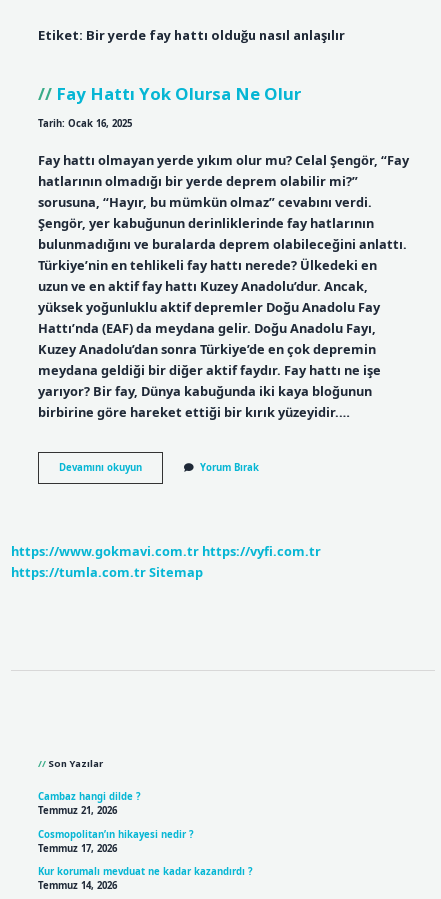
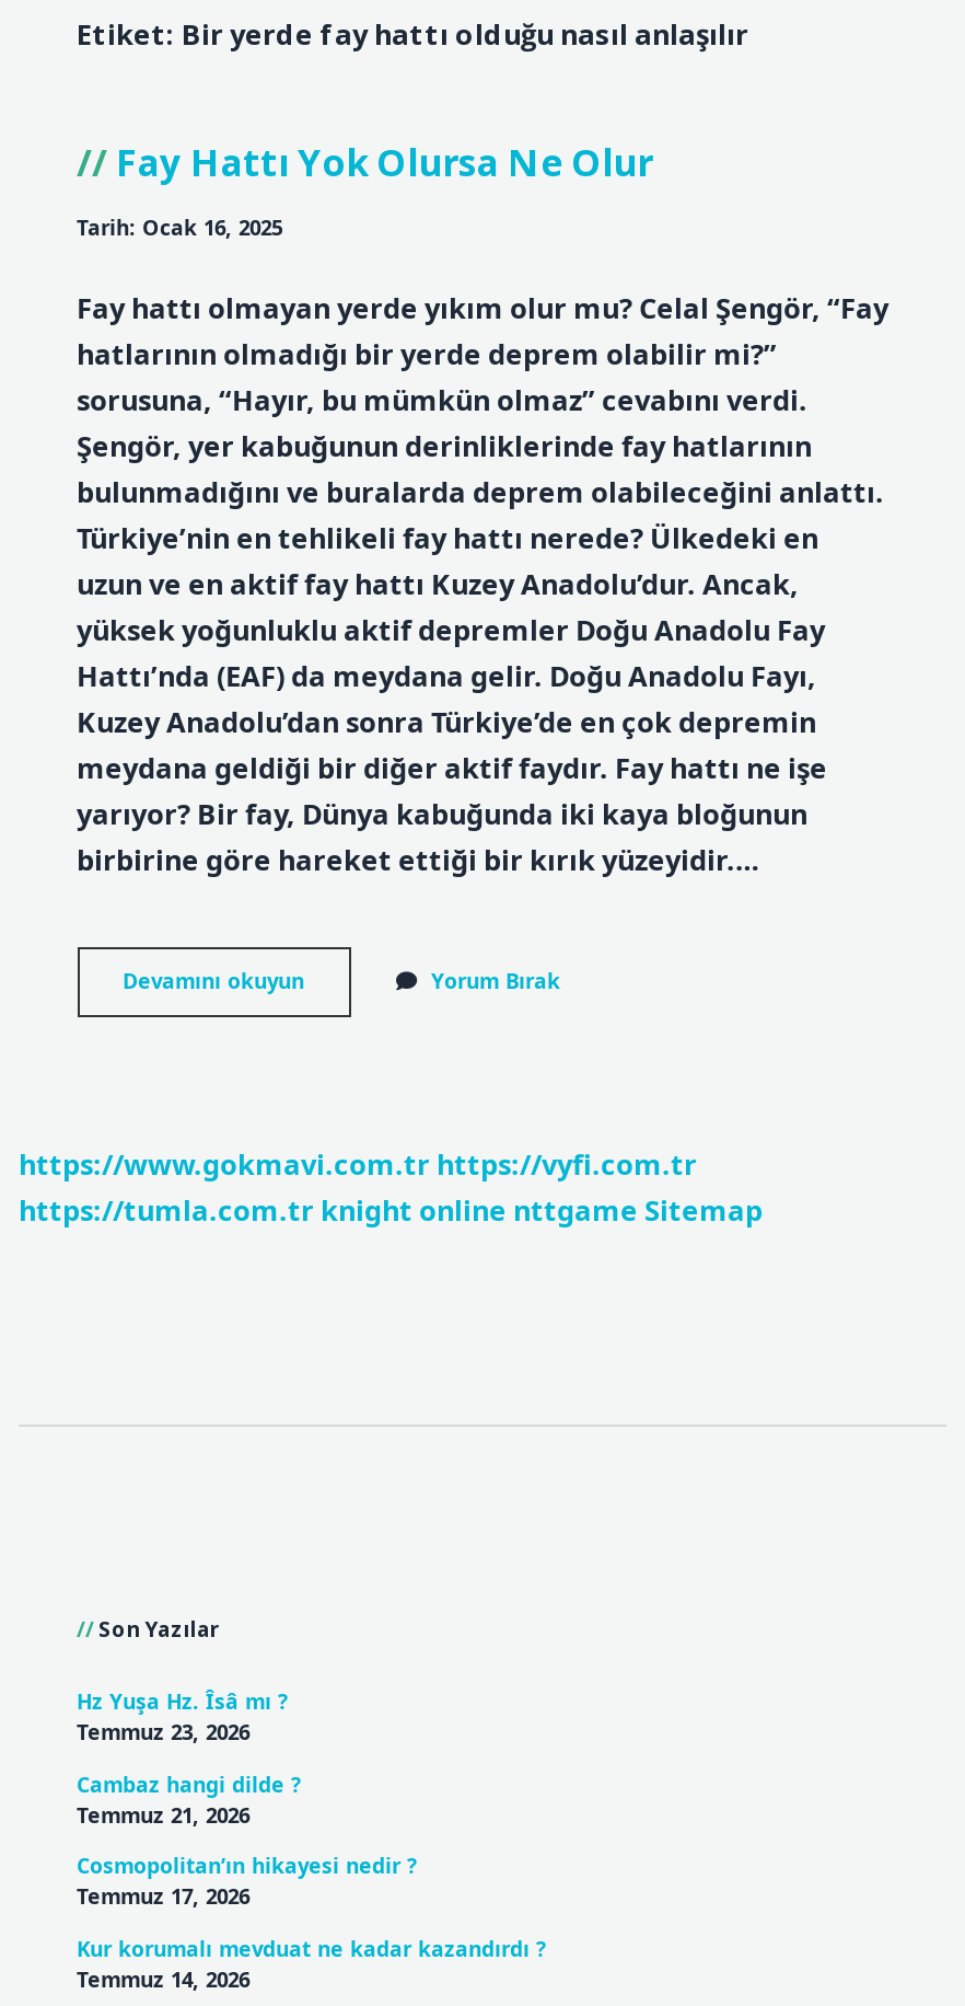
[11,563,203,581] https://tumla.com.tr Sitemap -> [19,1191,763,1230] https://tumla.com.tr knight online nttgame Sitemap
none -> [77,1688,289,1747] Hz Yuşa Hz. Îsâ mı ? | Temmuz 23, 2026

